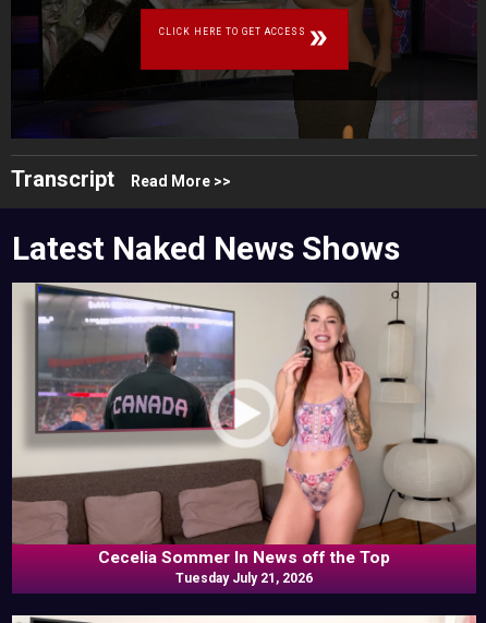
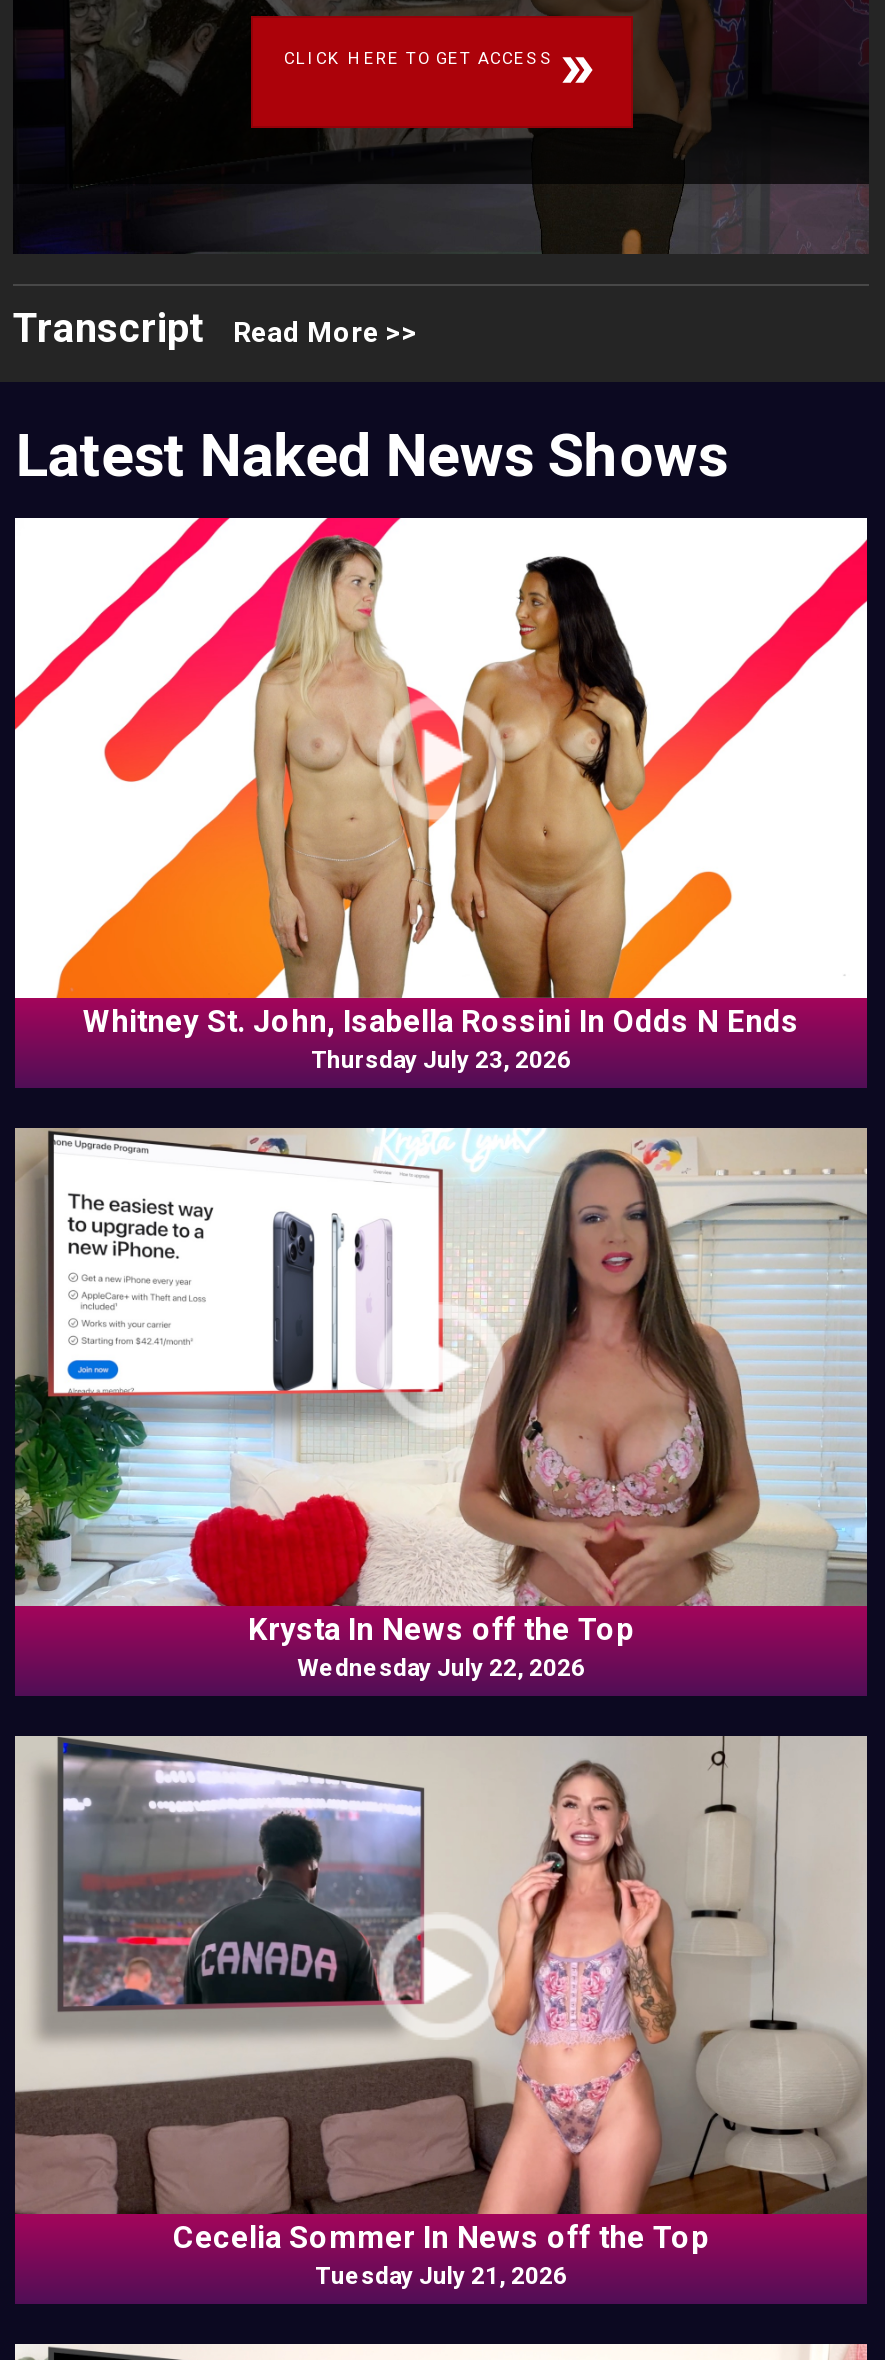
none -> [13,516,869,1073] [image] | Whitney St. John, Isabella Rossini In Odds N Ends | Thursday July 23, 2026
none -> [13,1128,869,1696] [image] | Krysta In News off the Top | Wednesday July 22, 2026

